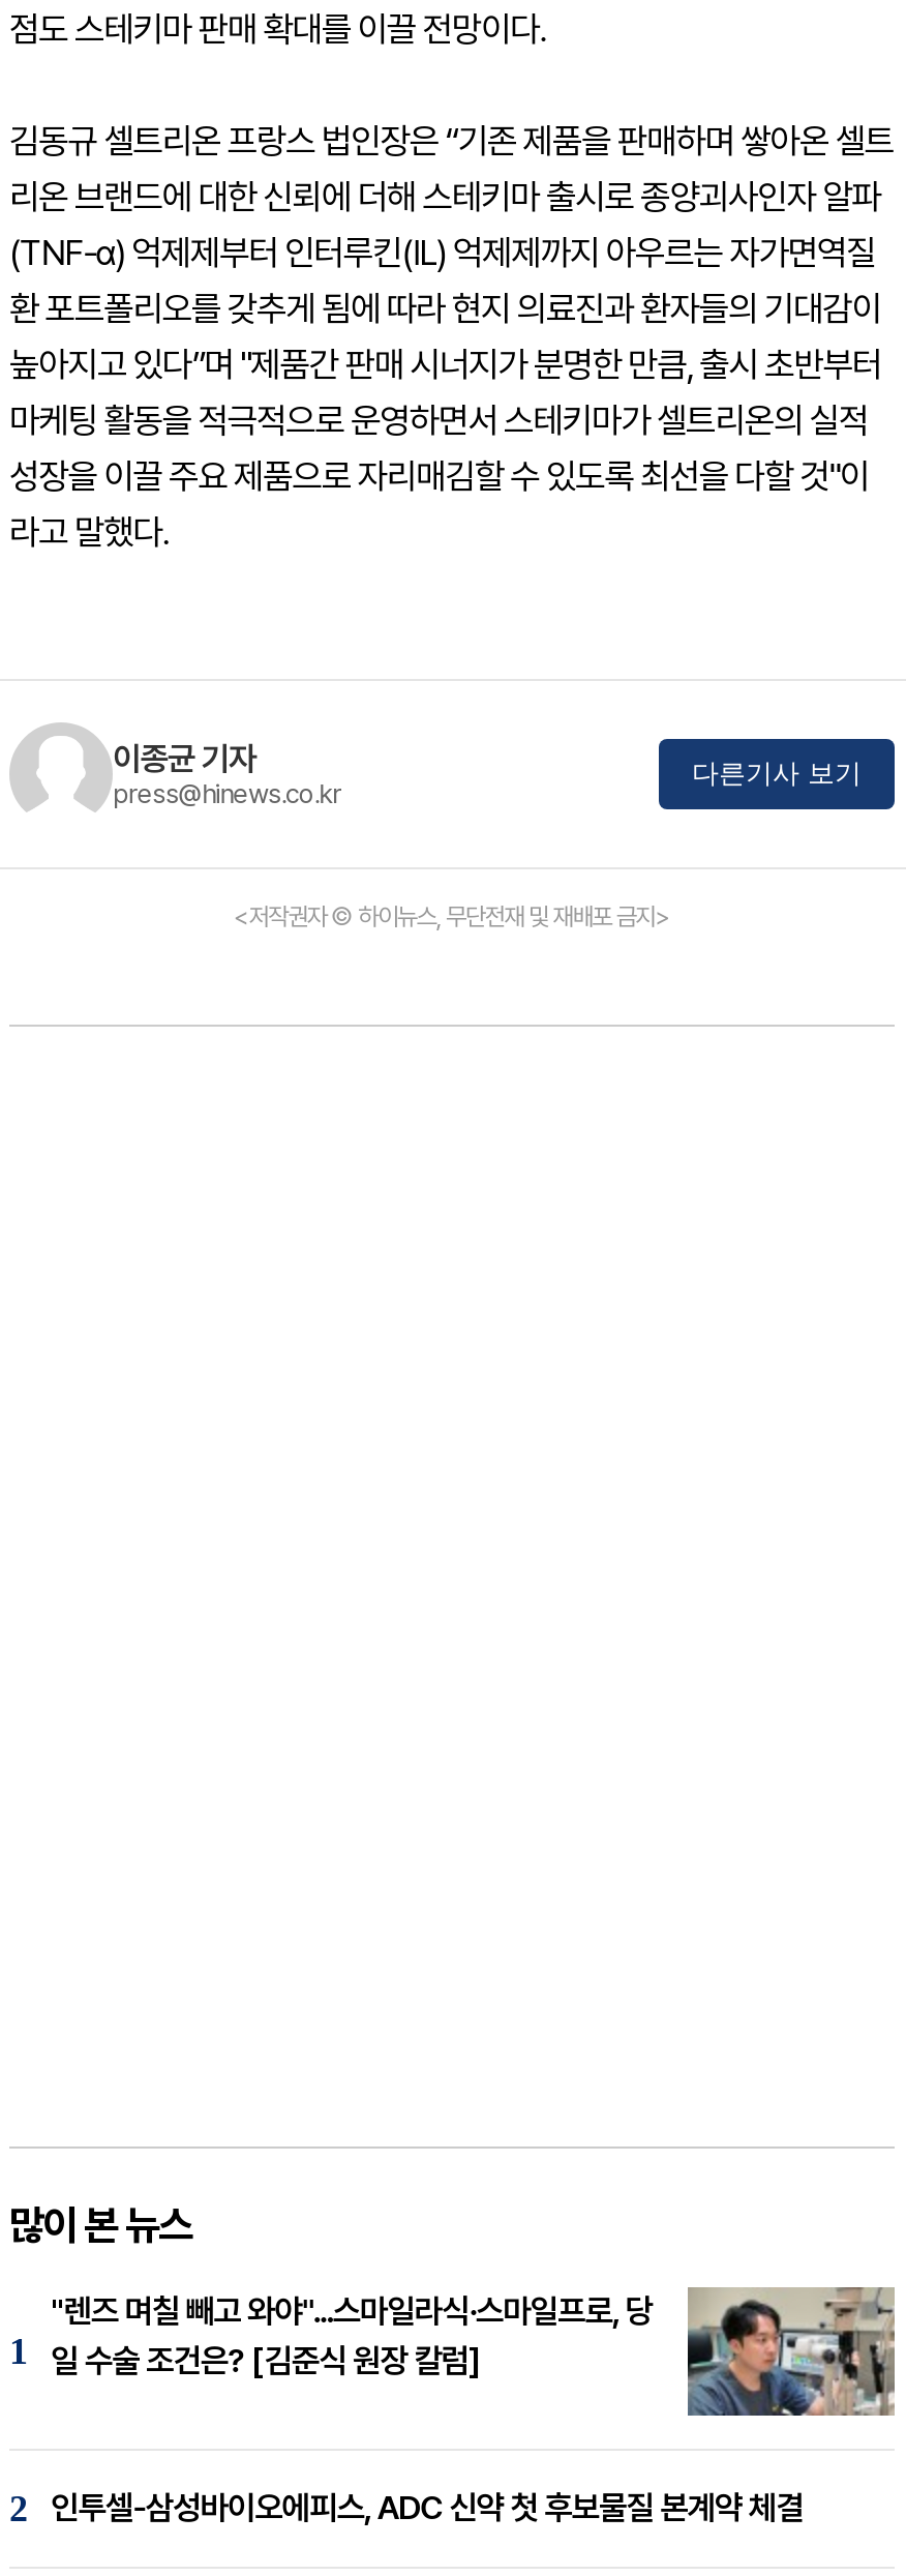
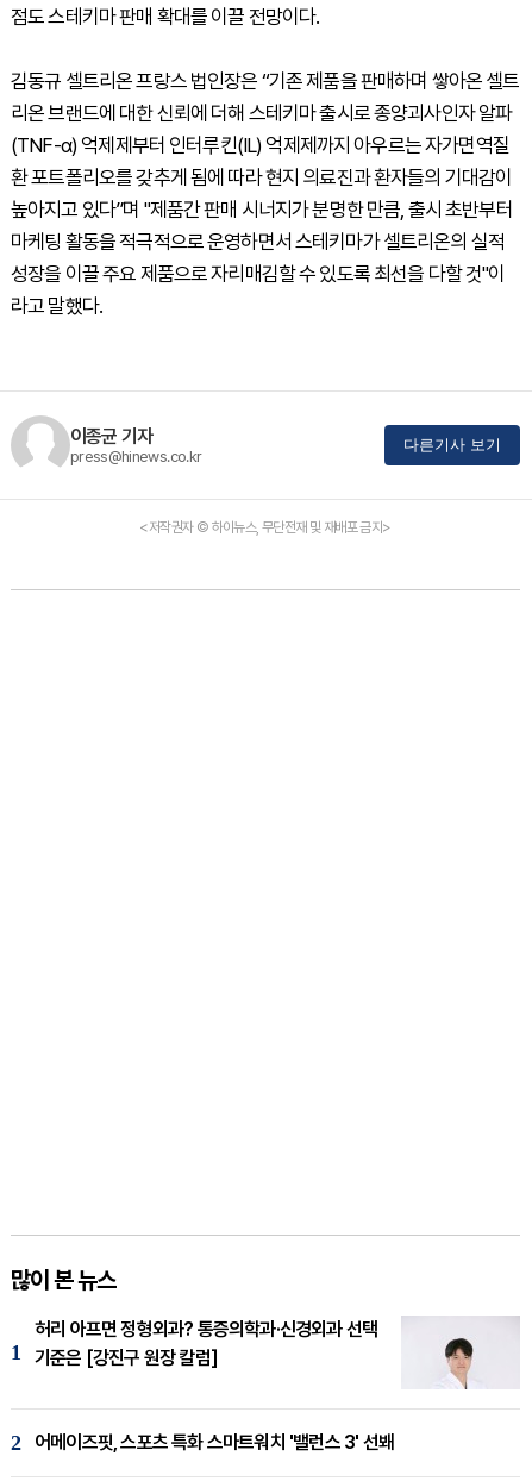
[51,2285,897,2418] [image] | "렌즈 며칠 빼고 와야"...스마일라식·스마일프로, 당 | 일 수술 조건은? [김준식 원장 칼럼] -> [35,1316,520,1389] [image] | 허리 아프면 정형외과? 통증의학과·신경외과 선택 | 기준은 [강진구 원장 칼럼]
[51,2489,803,2528] 인투셀-삼성바이오에피스, ADC 신약 첫 후보물질 본계약 체결 -> [35,1431,394,1454] 어메이즈핏, 스포츠 특화 스마트워치 '밸런스 3' 선봬

